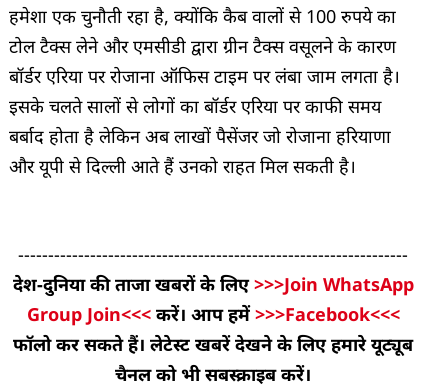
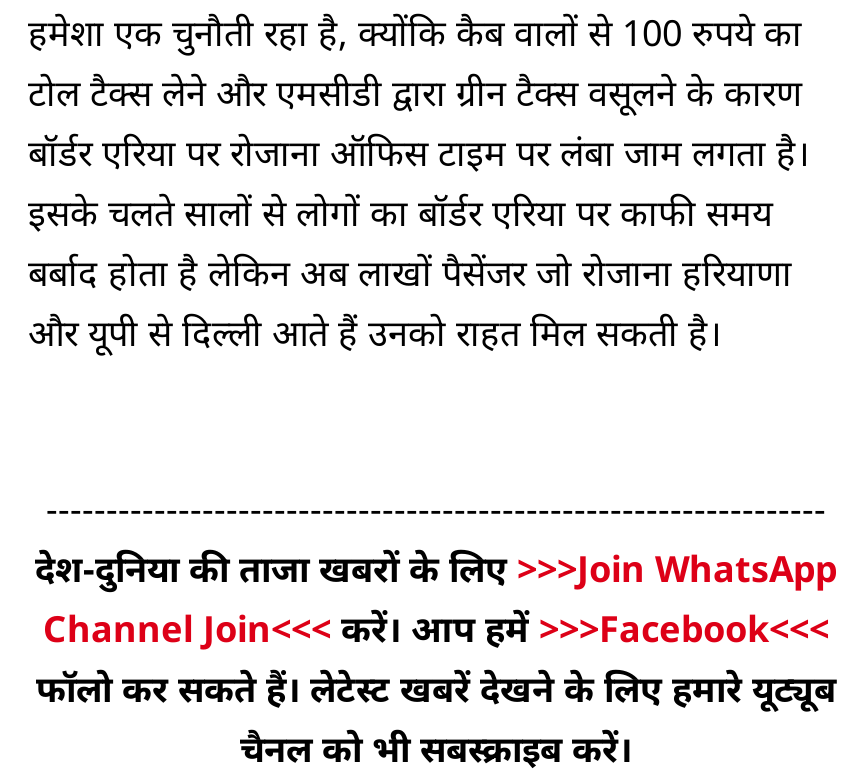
[26,302,399,326] Group Join<<< करें। आप हमें >>>Facebook<<< -> [43,603,829,651] Channel Join<<< करें। आप हमें >>>Facebook<<<

